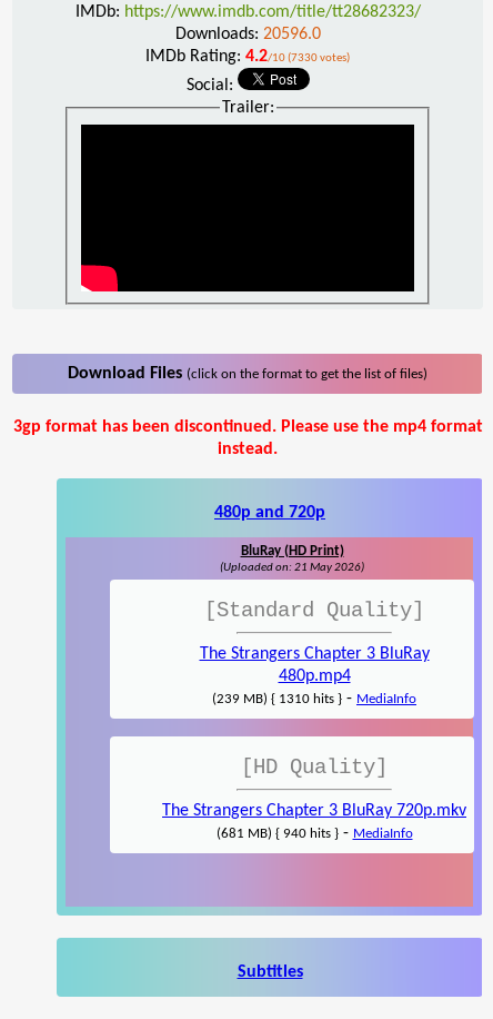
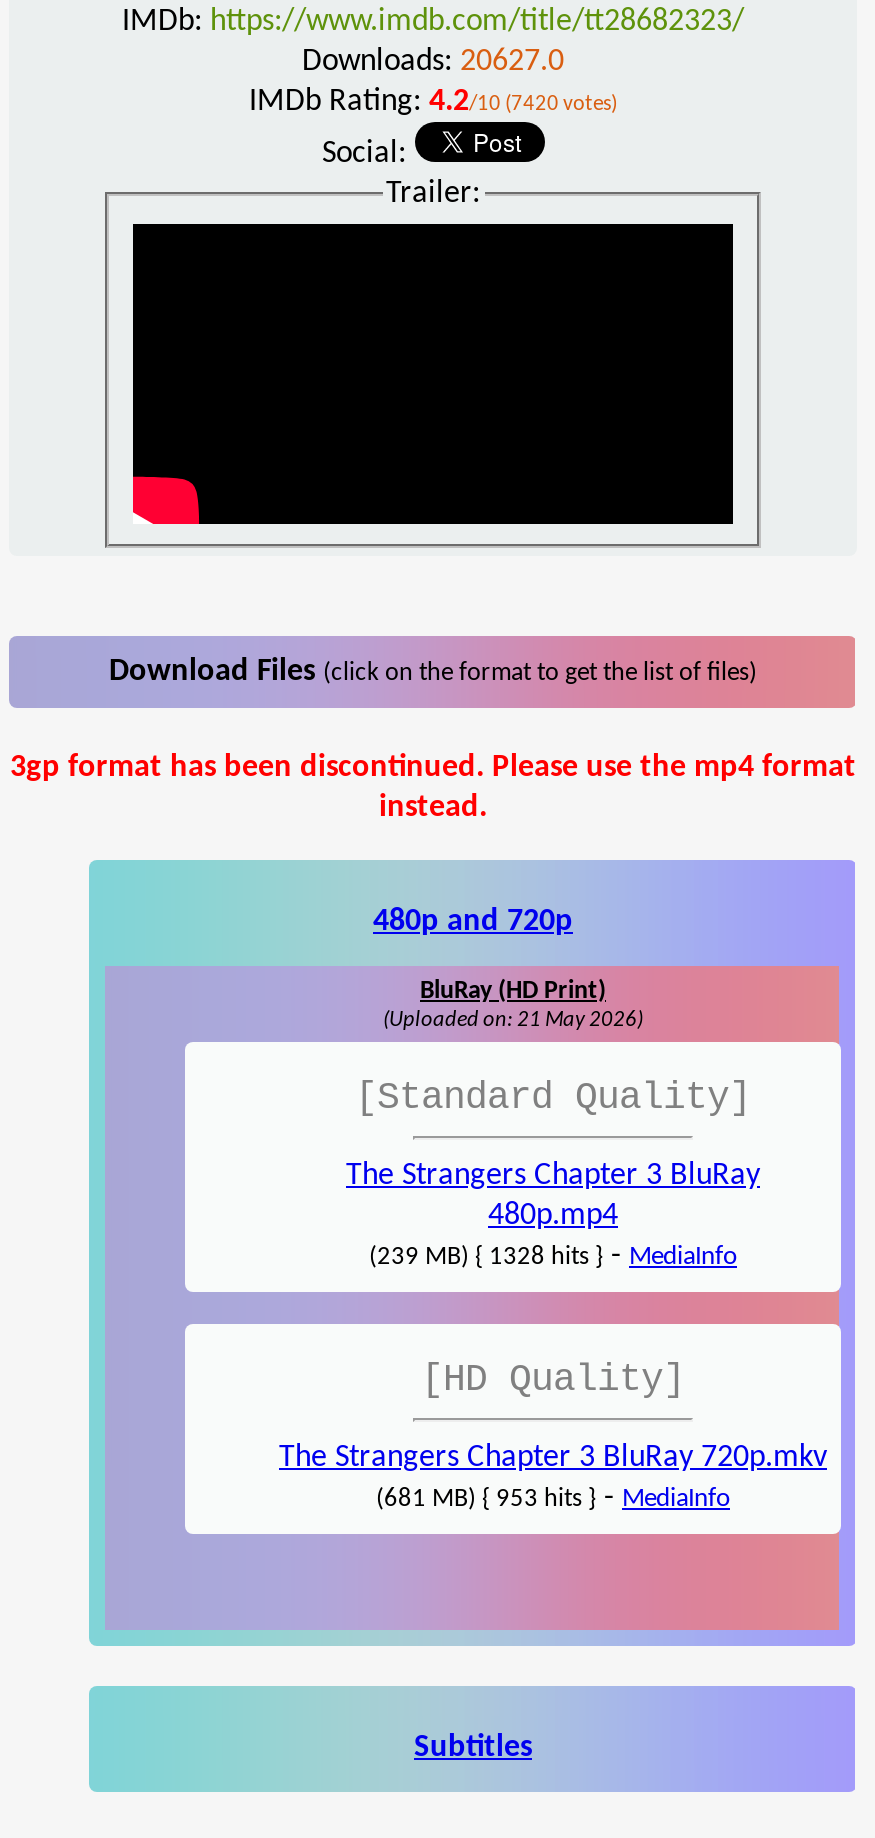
[175,25,320,43] Downloads: 20596.0 -> [302,45,564,77] Downloads: 20627.0
[145,48,350,65] IMDb Rating: 4.2/10 (7330 votes) -> [249,85,617,117] IMDb Rating: 4.2/10 (7420 votes)
[212,690,416,708] (239 MB) { 1310 hits } - MediaInfo -> [369,1241,737,1273] (239 MB) { 1328 hits } - MediaInfo
[216,825,412,842] (681 MB) { 940 hits } - MediaInfo -> [376,1483,730,1515] (681 MB) { 953 hits } - MediaInfo

